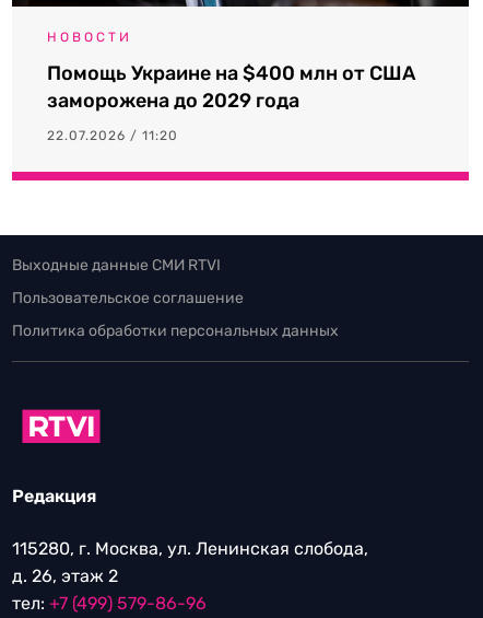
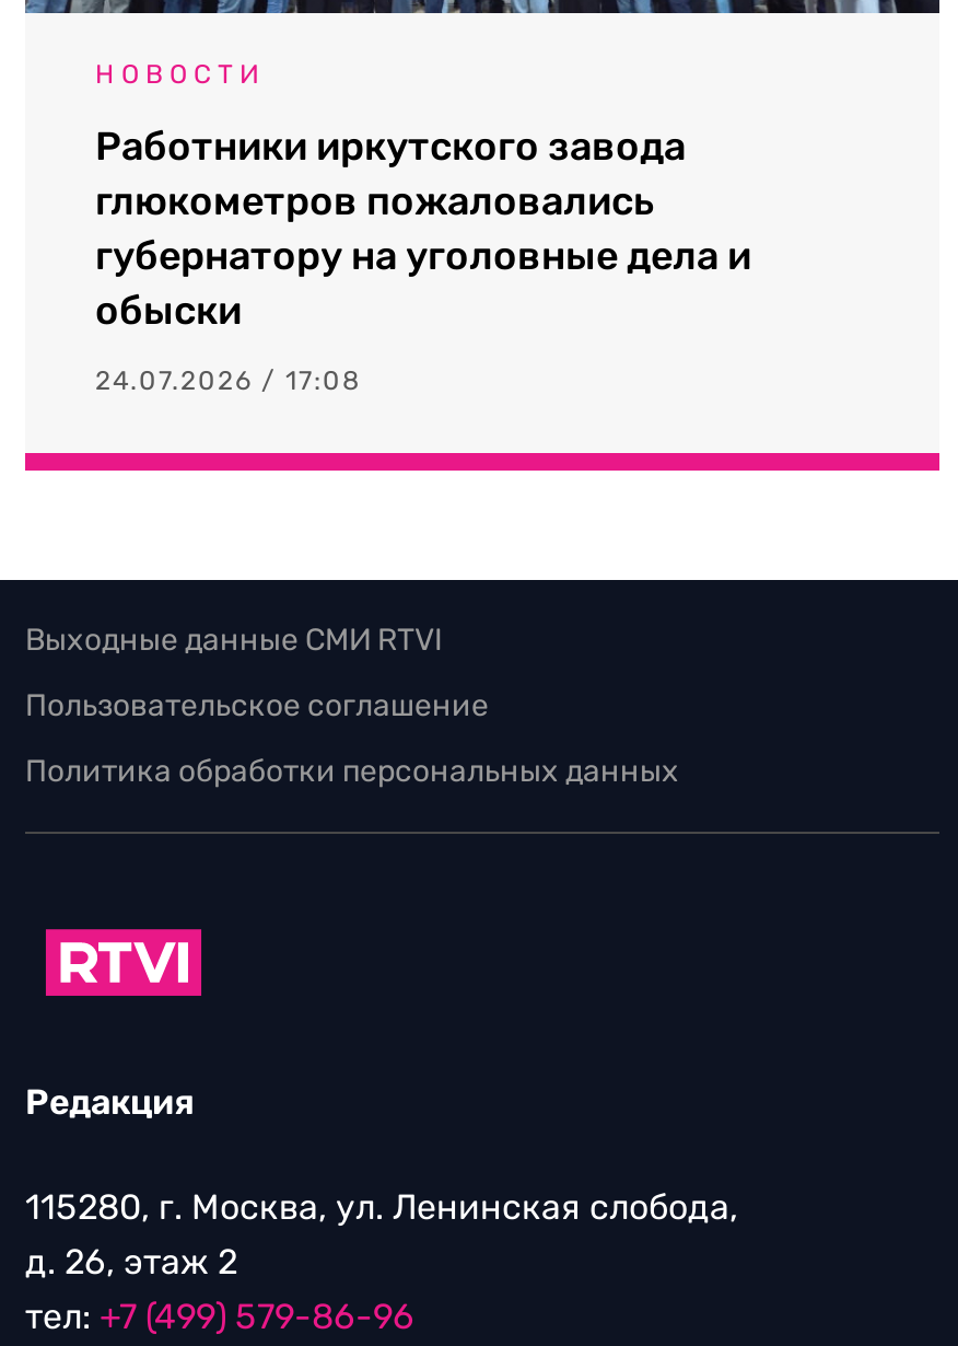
[47,61,415,113] Помощь Украине на $400 млн от США | заморожена до 2029 года -> [95,123,751,335] Работники иркутского завода | глюкометров пожаловались | губернатору на уголовные дела и | обыски
[47,128,178,143] 22.07.2026 / 11:20 -> [95,366,362,396] 24.07.2026 / 17:08

